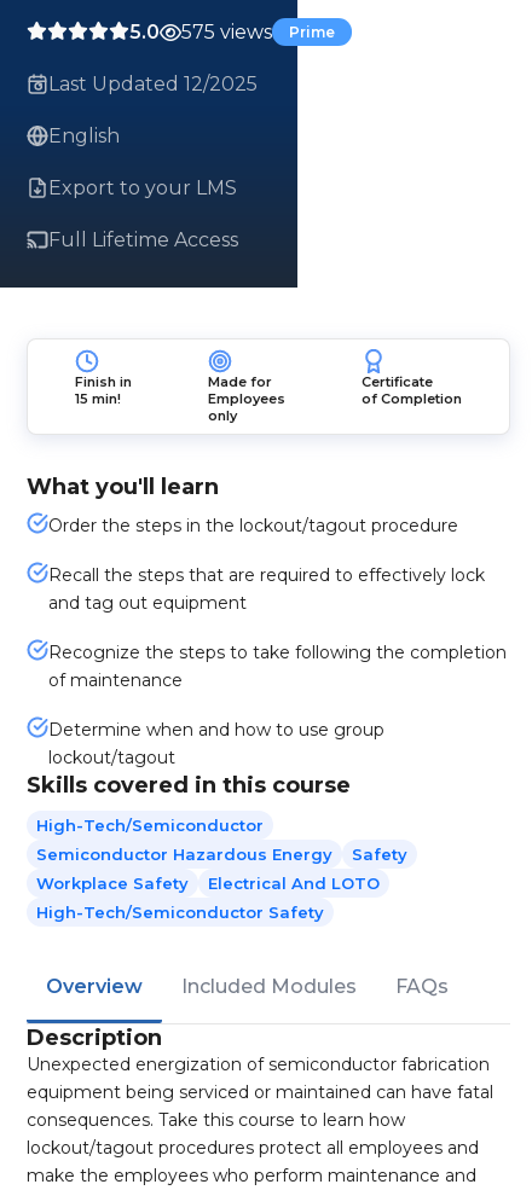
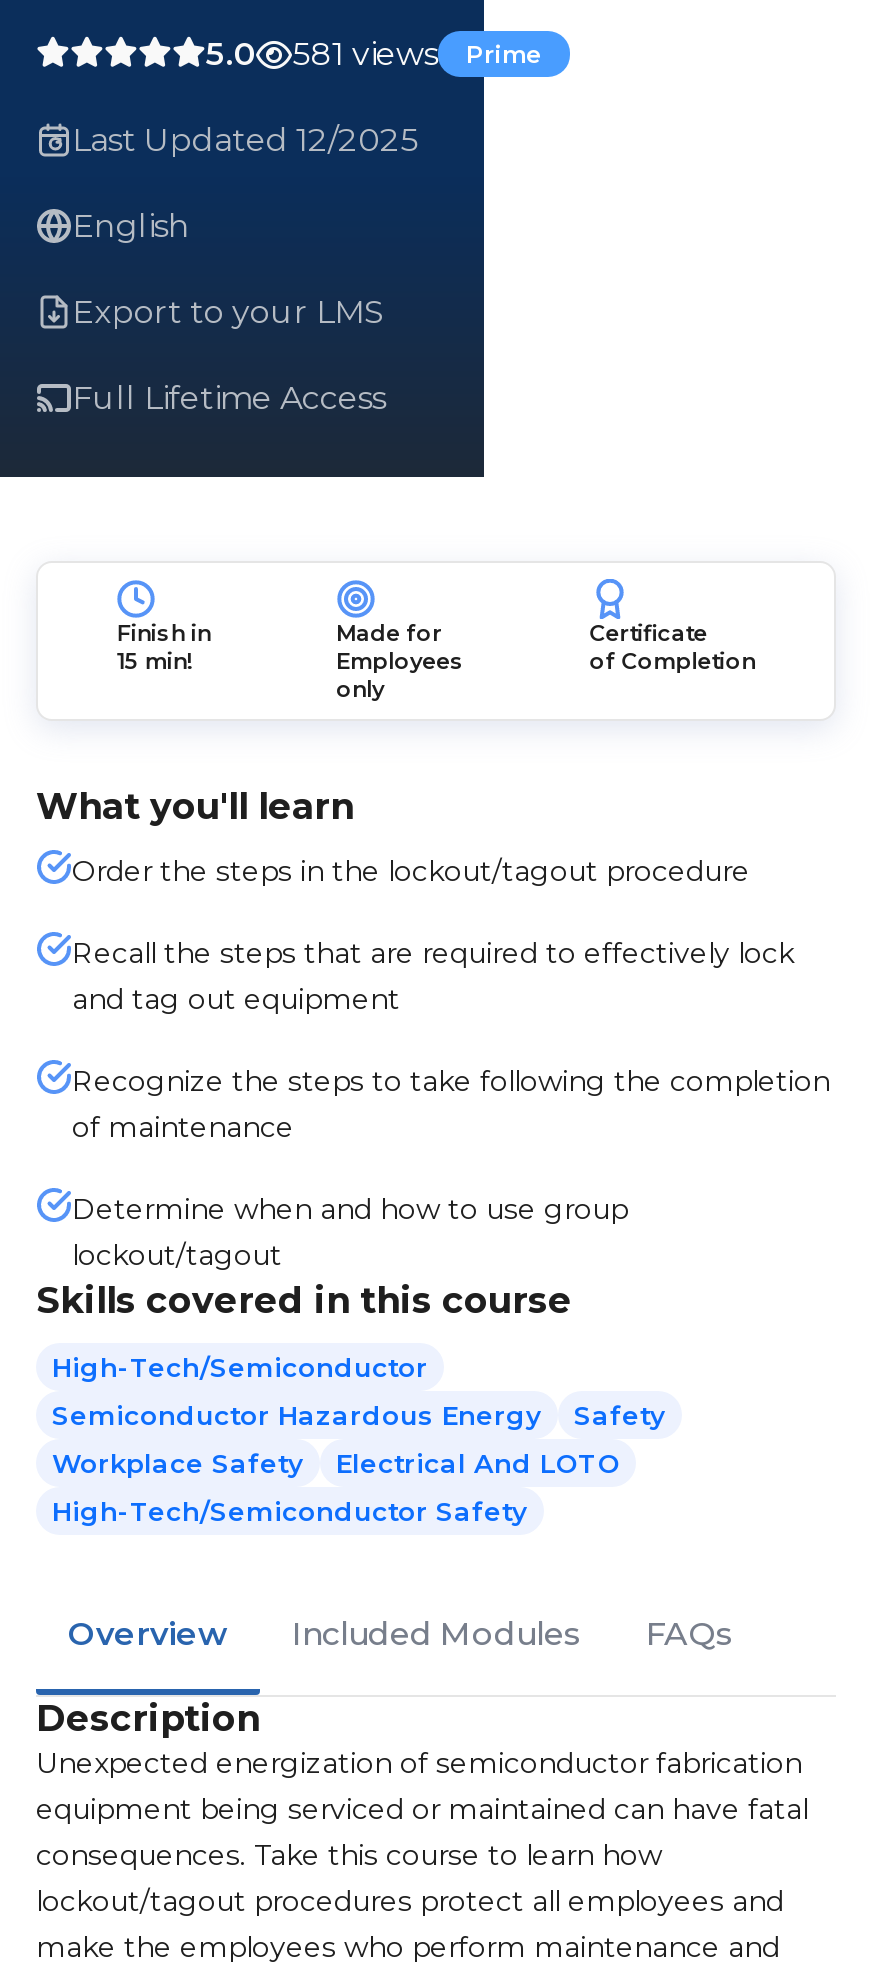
[129,21,335,43] 5.0 575 views Prime -> [206,35,542,73] 5.0 581 views Prime

